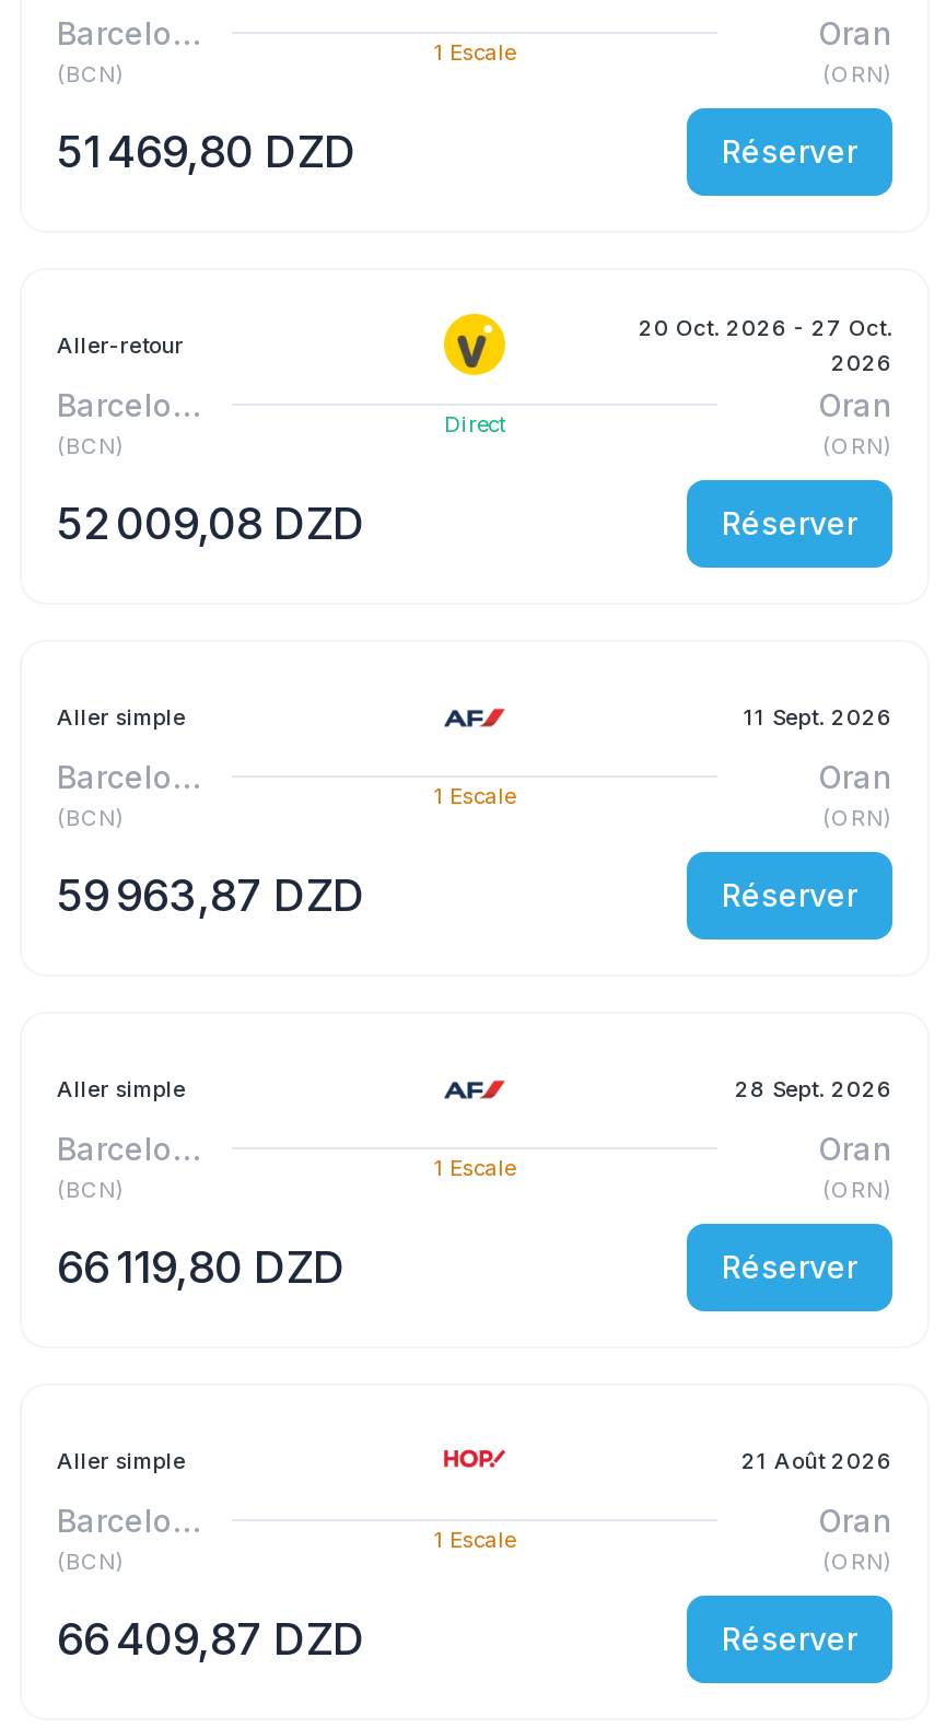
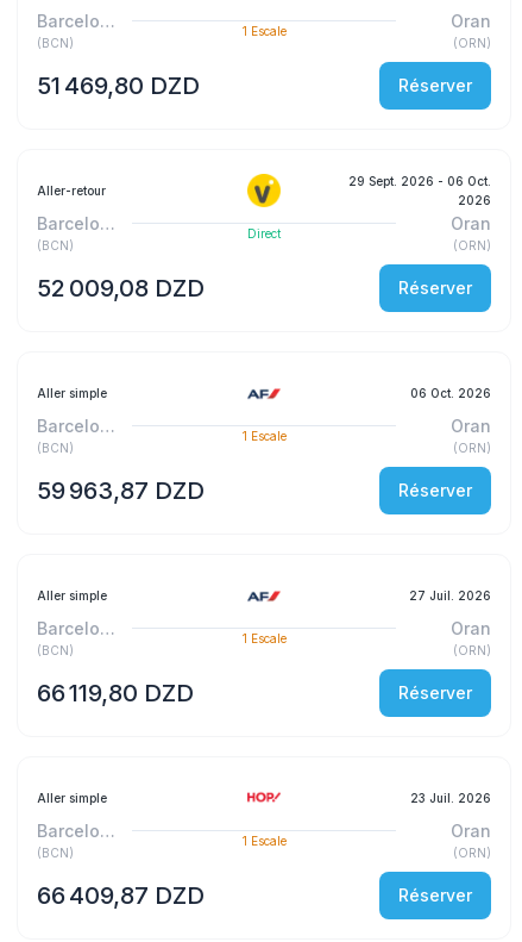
[639,313,892,339] 20 Oct. 2026 - 27 Oct. -> [348,174,491,188] 29 Sept. 2026 - 06 Oct.
[744,703,892,729] 11 Sept. 2026 -> [410,385,491,400] 06 Oct. 2026
[735,1074,892,1101] 28 Sept. 2026 -> [409,588,491,602] 27 Juil. 2026
[741,1446,892,1473] 21 Août 2026 -> [410,790,491,805] 23 Juil. 2026

